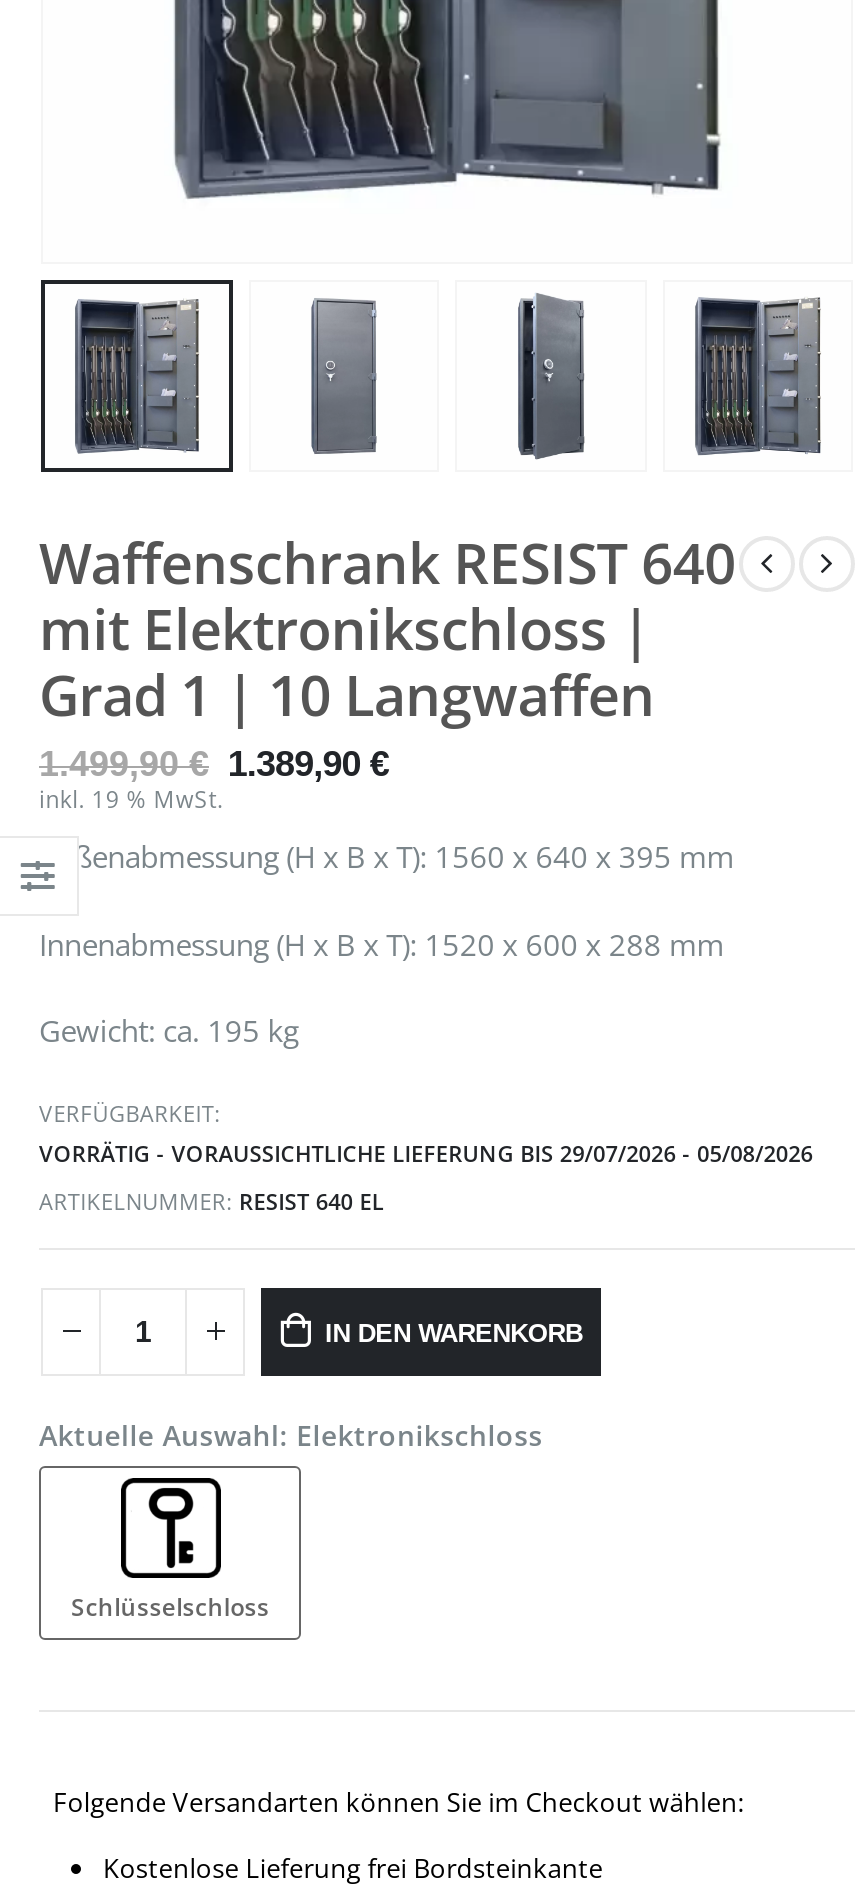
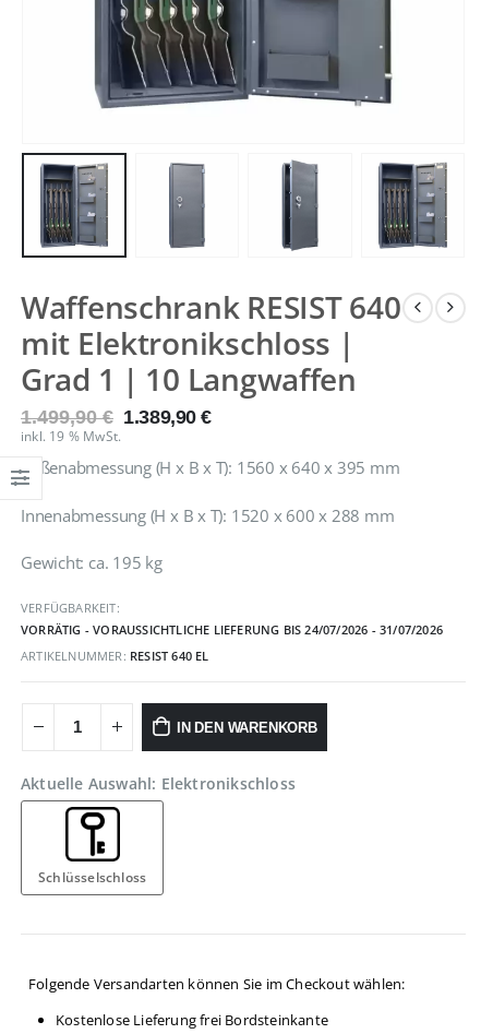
[39,1138,813,1168] VORRÄTIG - VORAUSSICHTLICHE LIEFERUNG BIS 29/07/2026 - 05/08/2026 -> [21,621,443,638] VORRÄTIG - VORAUSSICHTLICHE LIEFERUNG BIS 24/07/2026 - 31/07/2026

